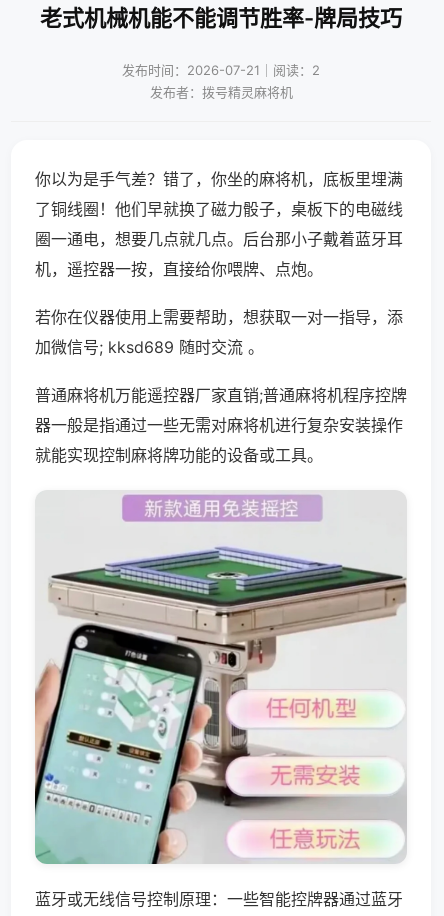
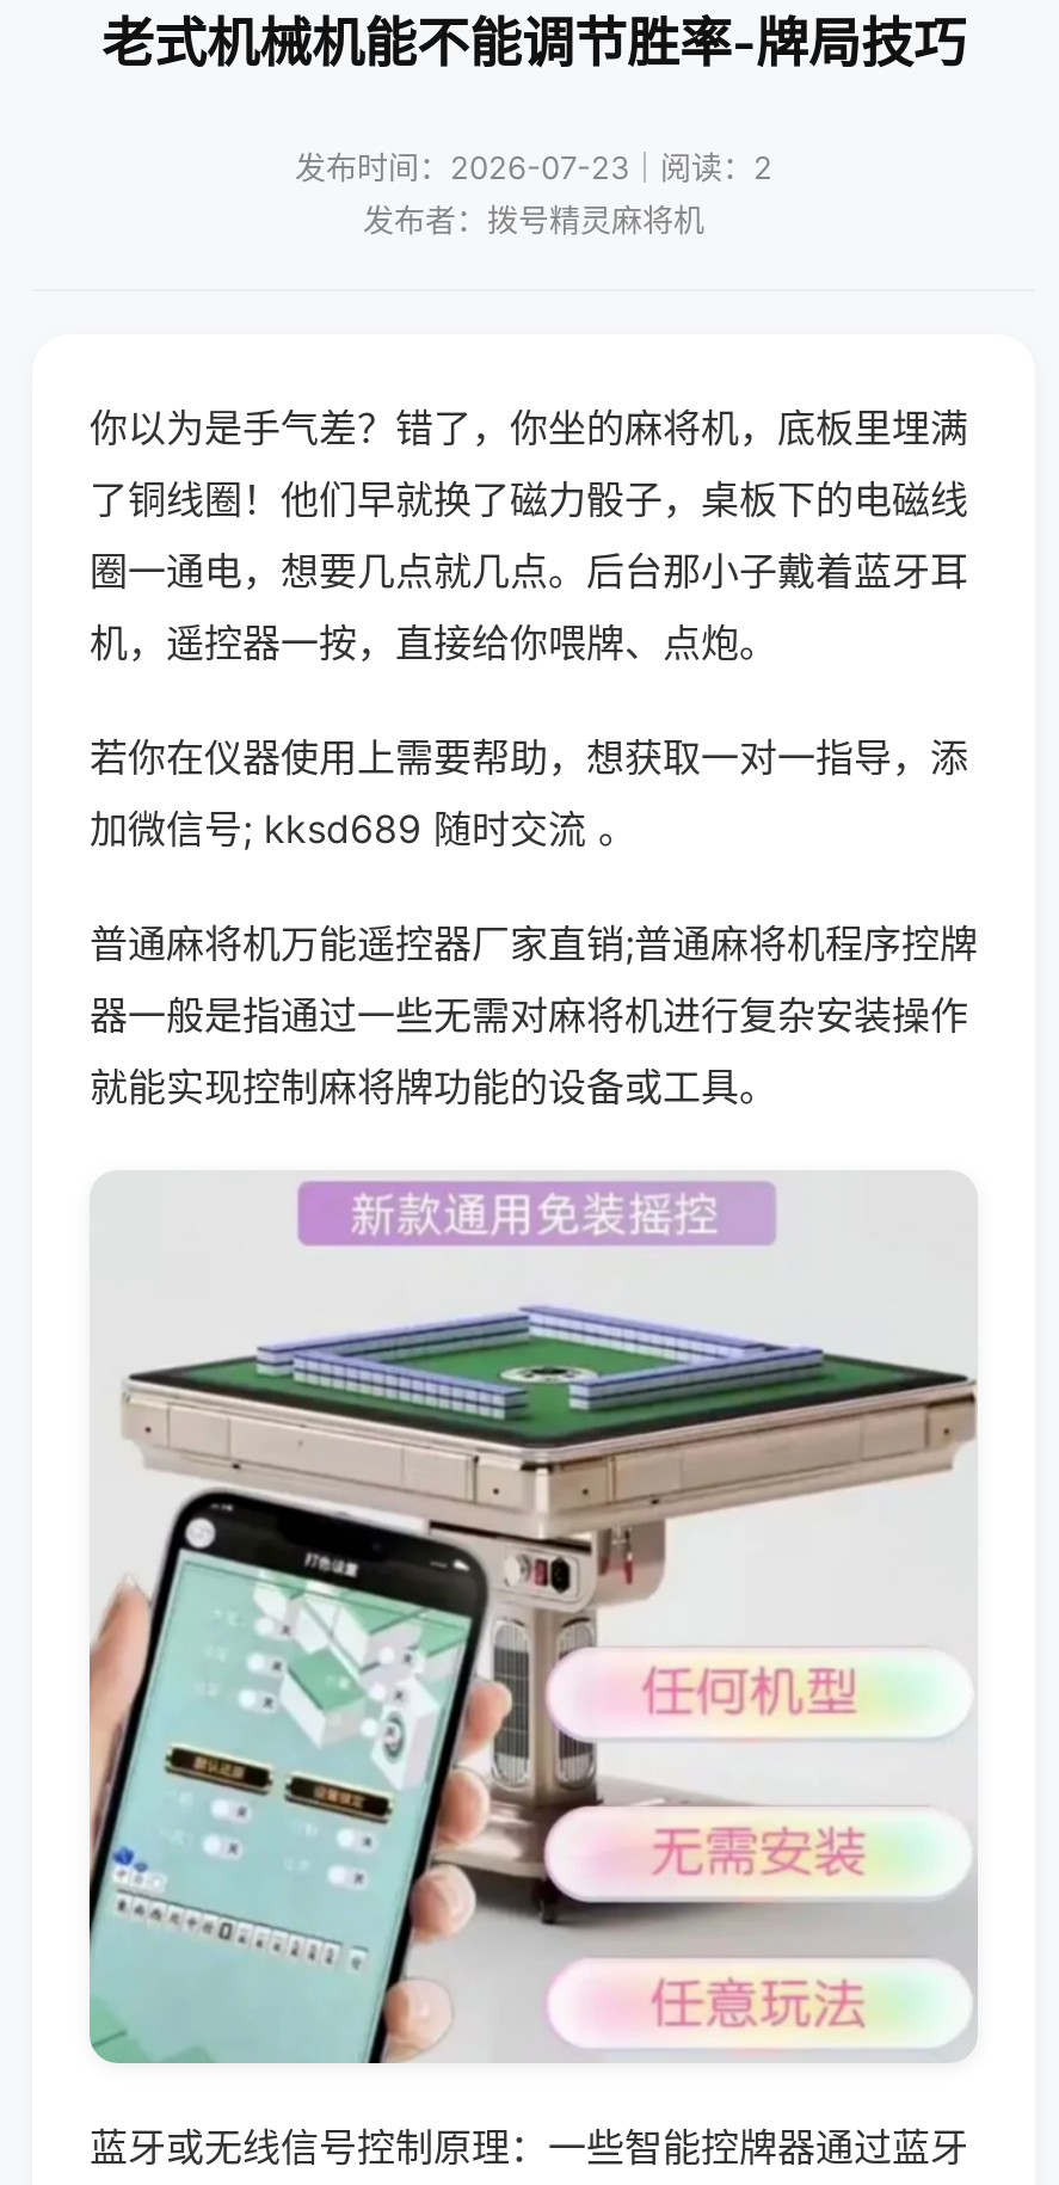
[122,62,320,78] 发布时间：2026-07-21｜阅读：2 -> [295,148,772,186] 发布时间：2026-07-23｜阅读：2

